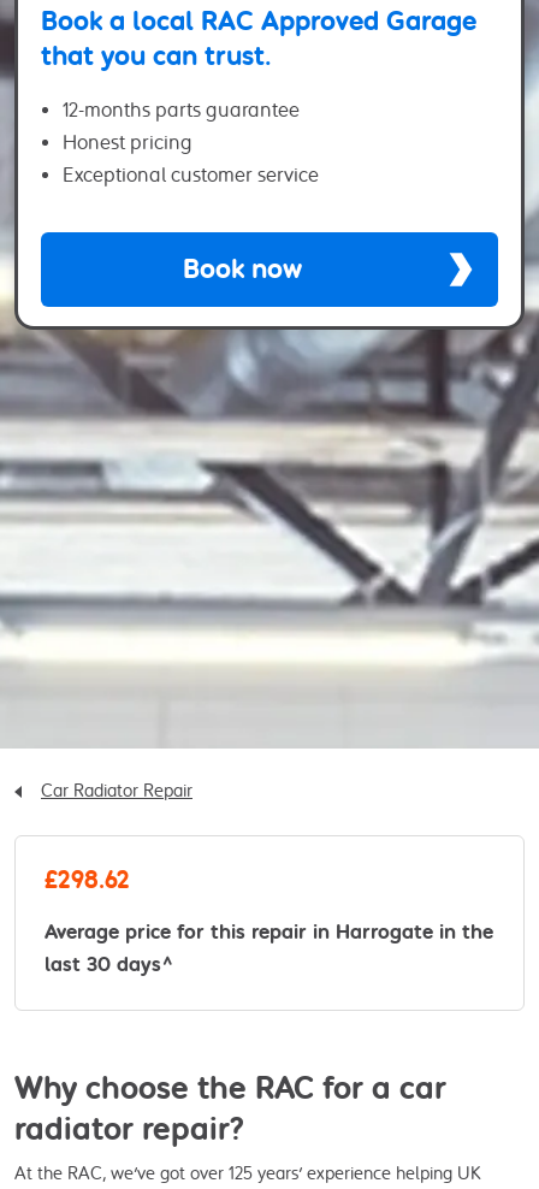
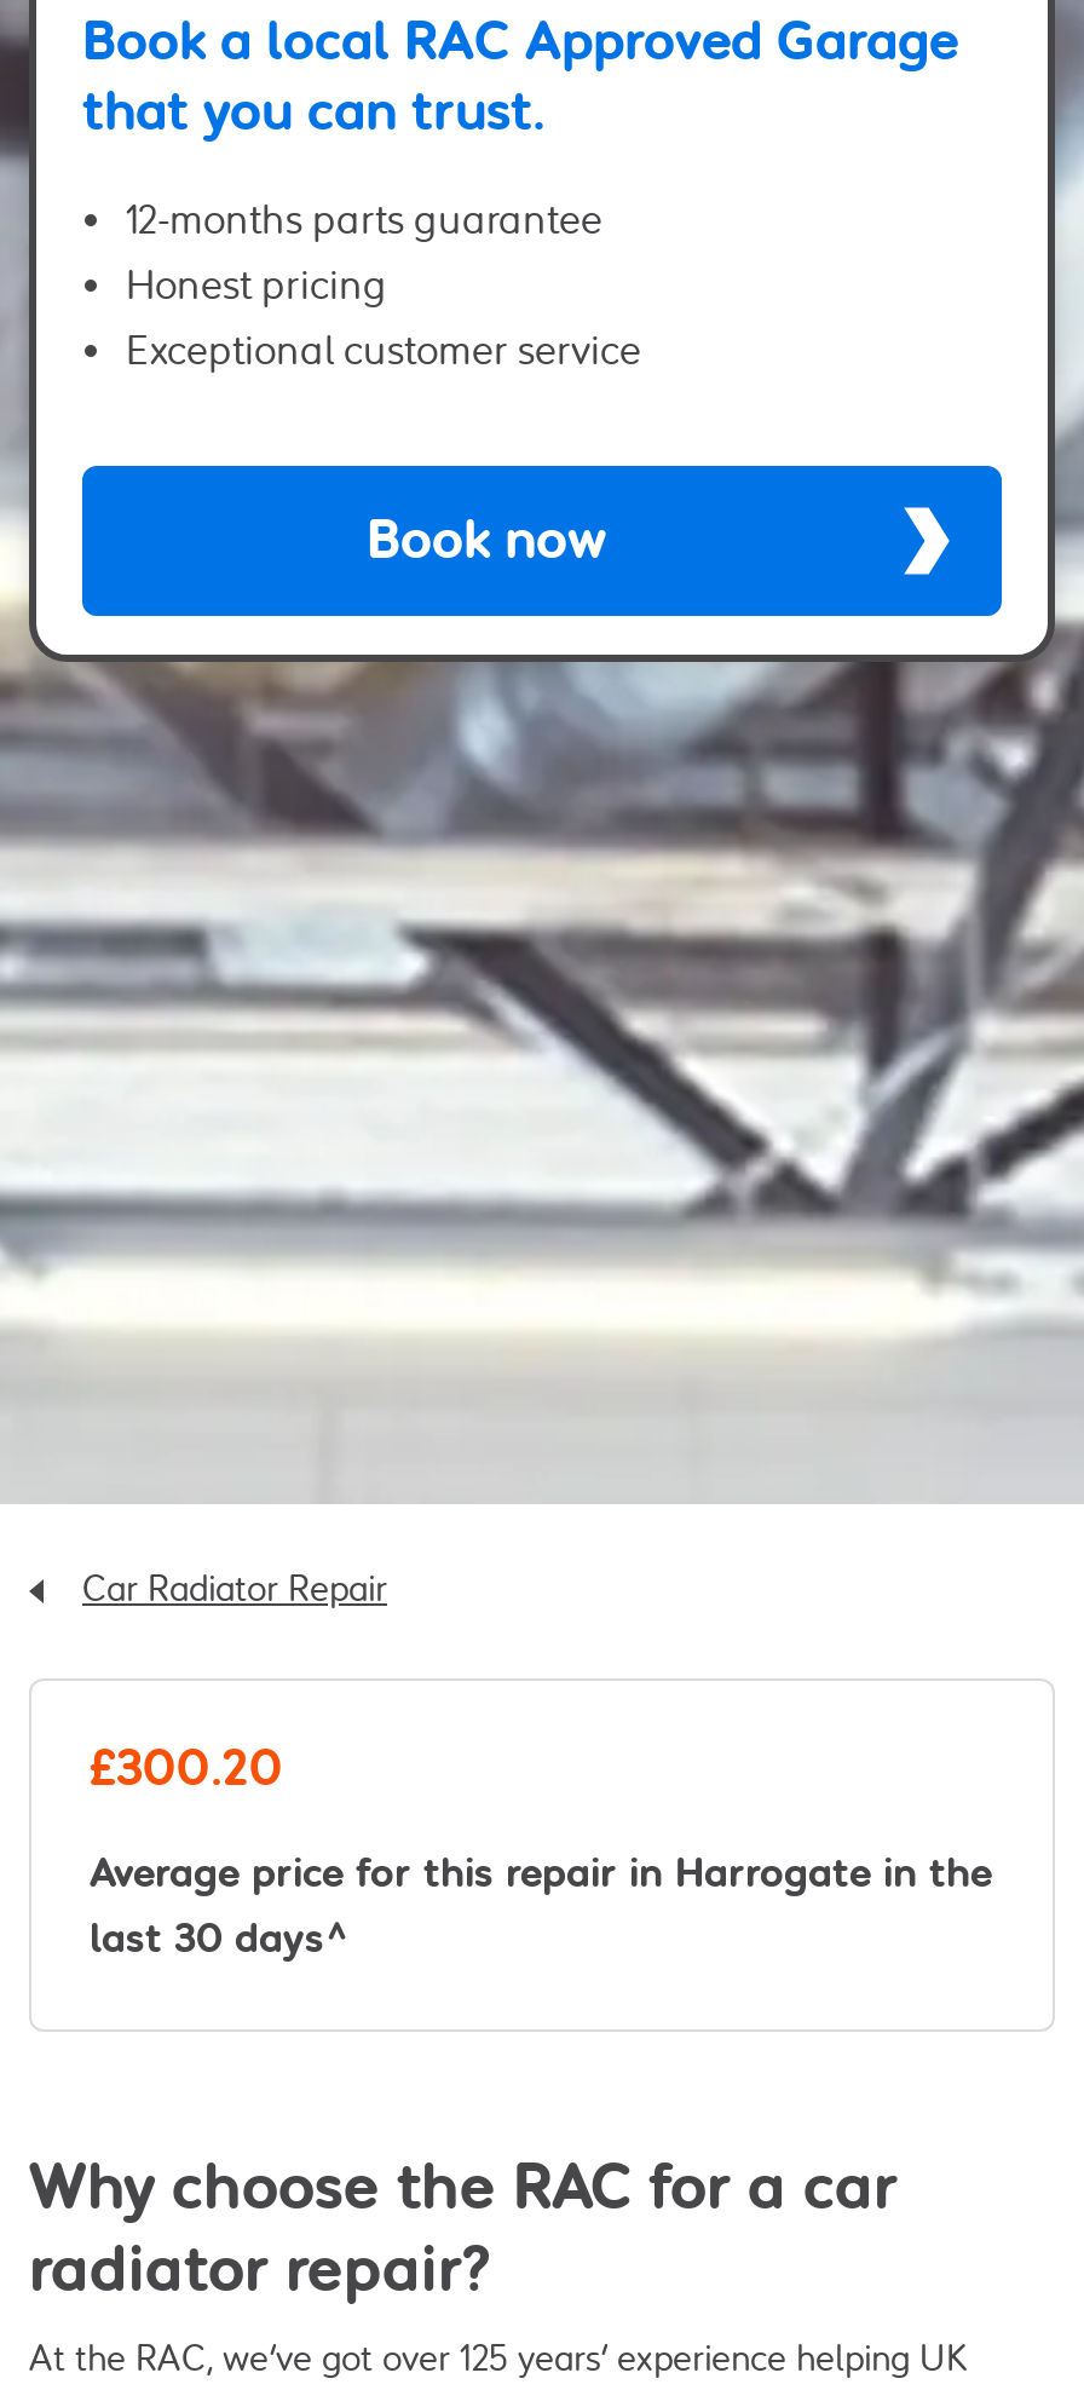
[45,866,130,894] £298.62 -> [90,1741,283,1797] £300.20

